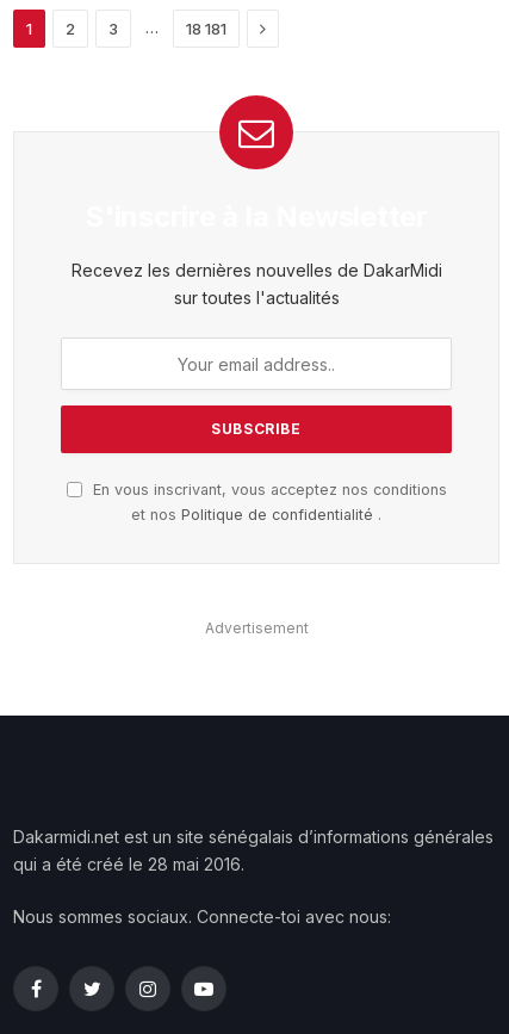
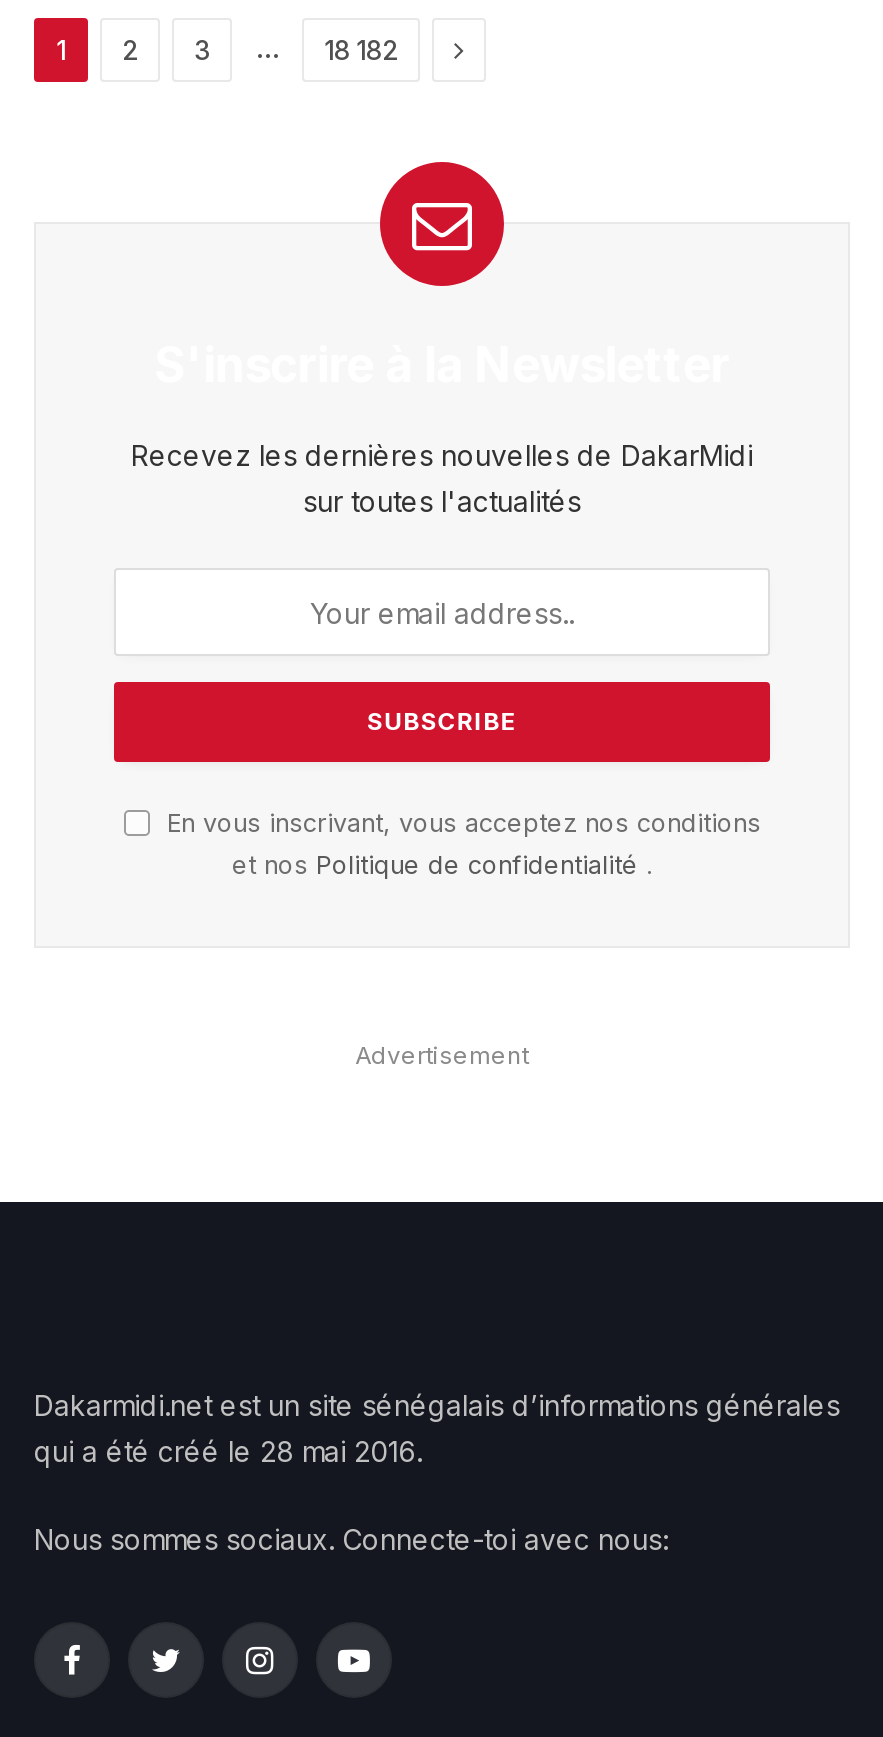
[186,19,226,38] 18 181 -> [324,34,398,66] 18 182

